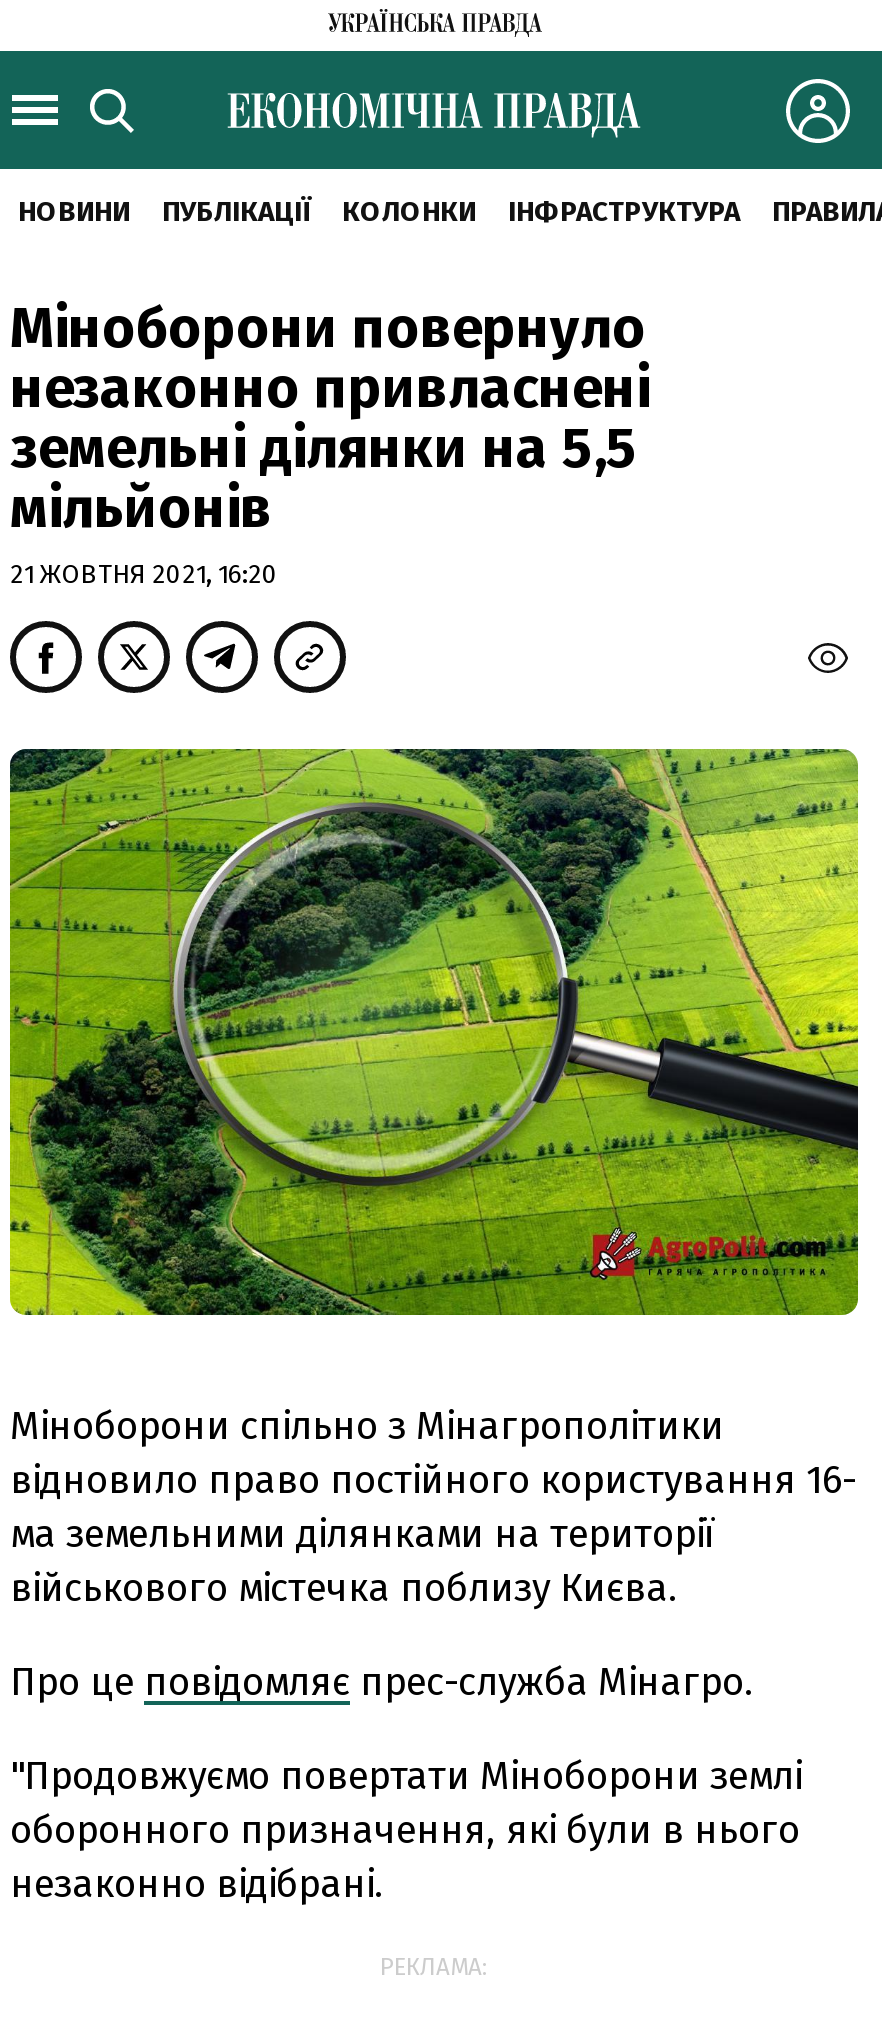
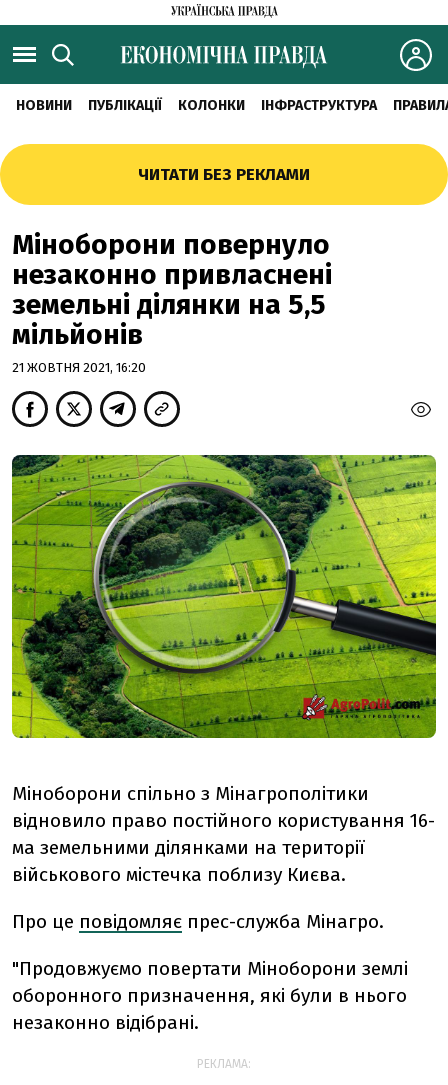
none -> [138,164,310,185] ЧИТАТИ БЕЗ РЕКЛАМИ

